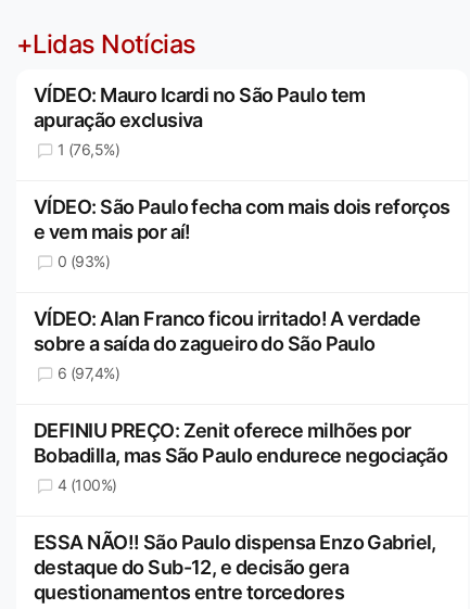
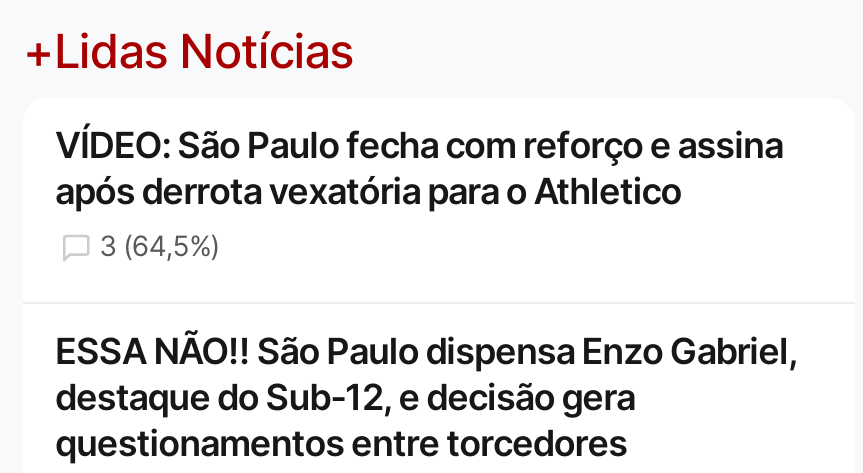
[34,84,450,494] VÍDEO: Mauro Icardi no São Paulo tem | apuração exclusiva | 1 (76,5%) | VÍDEO: São Paulo fecha com mais dois reforços | e vem mais por aí! | 0 (93%) | VÍDEO: Alan Franco ficou irritado! A verdade | sobre a saída do zagueiro do São Paulo | 6 (97,4%) | DEFINIU PREÇO: Zenit oferece milhões por | Bobadilla, mas São Paulo endurece negociação | 4 (100%) -> [55,124,783,262] VÍDEO: São Paulo fecha com reforço e assina | após derrota vexatória para o Athletico | 3 (64,5%)

